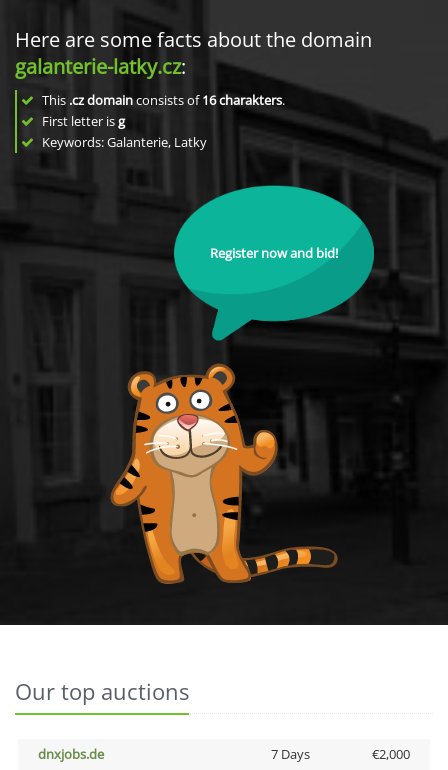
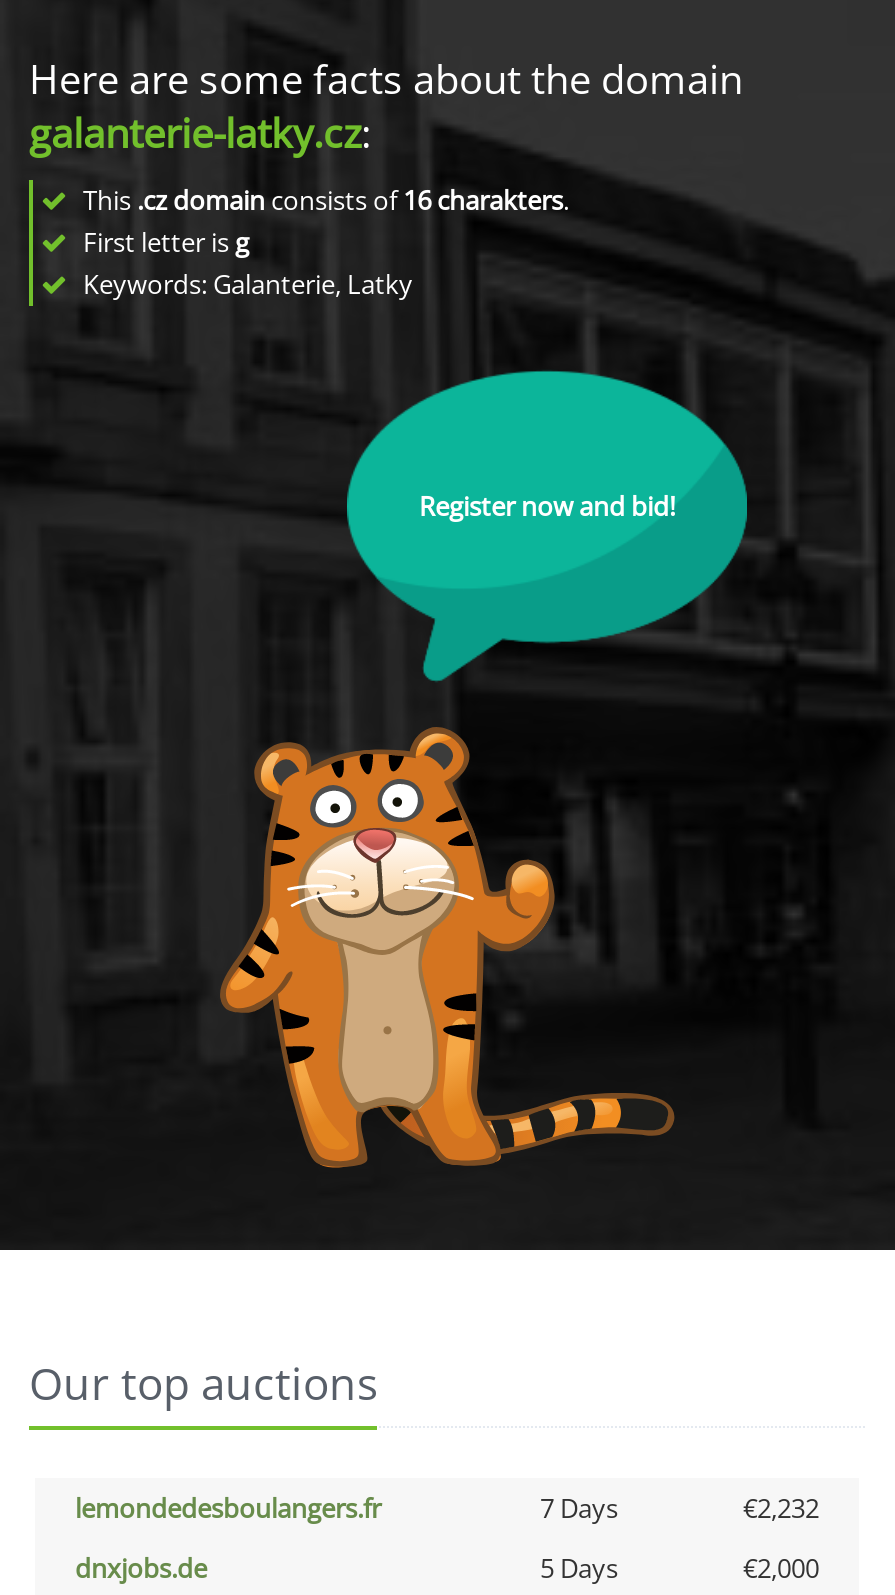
none -> [75,1490,819,1526] lemondedesboulangers.fr | 7 Days | €2,232
[270,745,309,763] 7 Days -> [540,1550,618,1586] 5 Days

